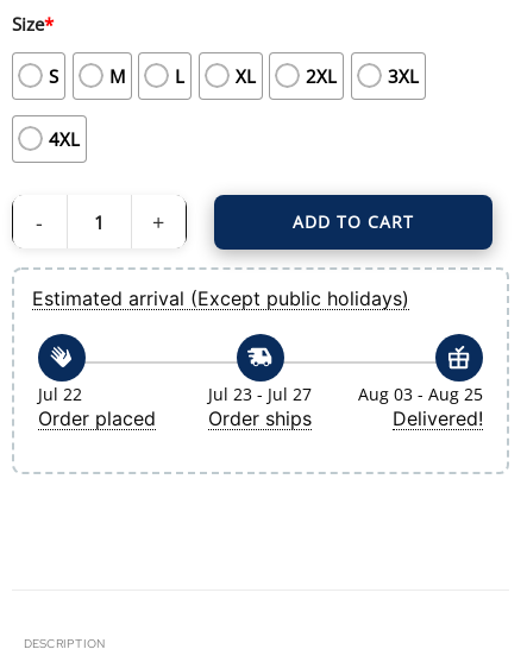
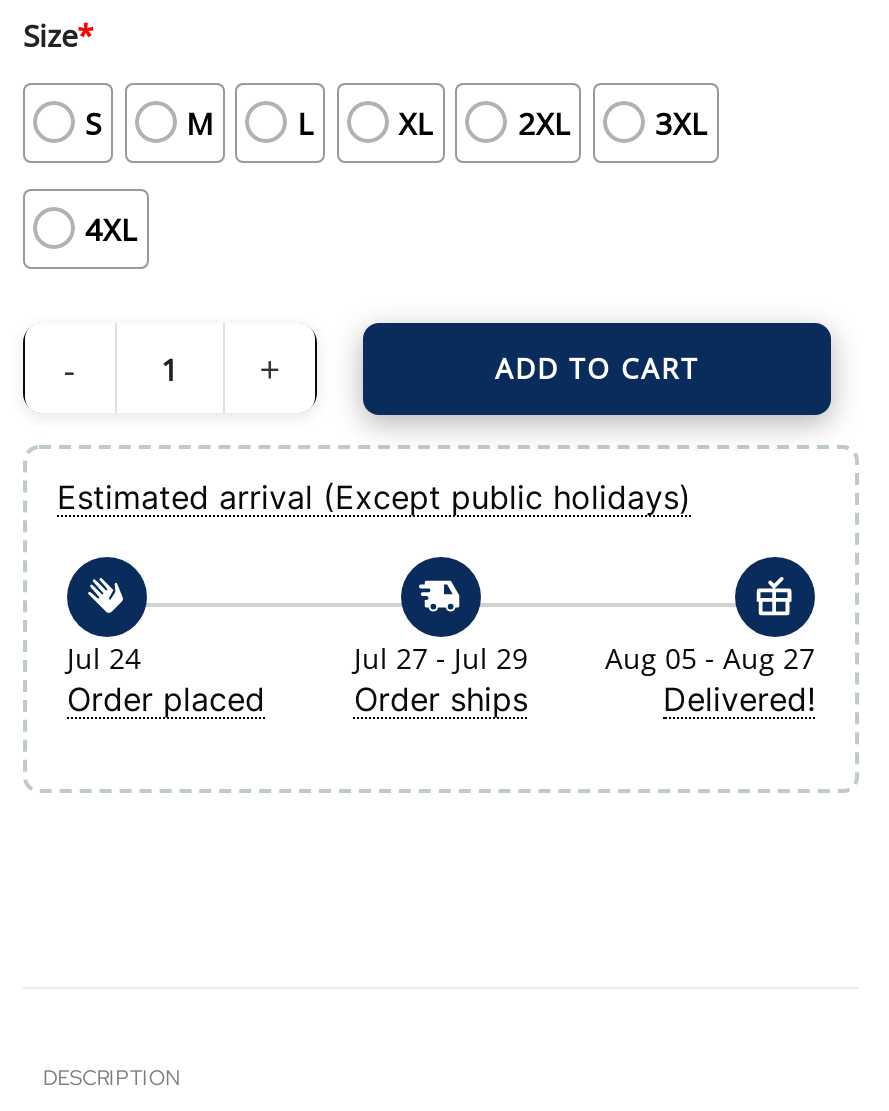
[38,382,82,405] Jul 22 -> [67,639,141,677] Jul 24
[209,382,312,405] Jul 23 - Jul 27 -> [354,639,528,677] Jul 27 - Jul 29
[358,382,483,405] Aug 03 - Aug 25 -> [605,639,815,677] Aug 05 - Aug 27

